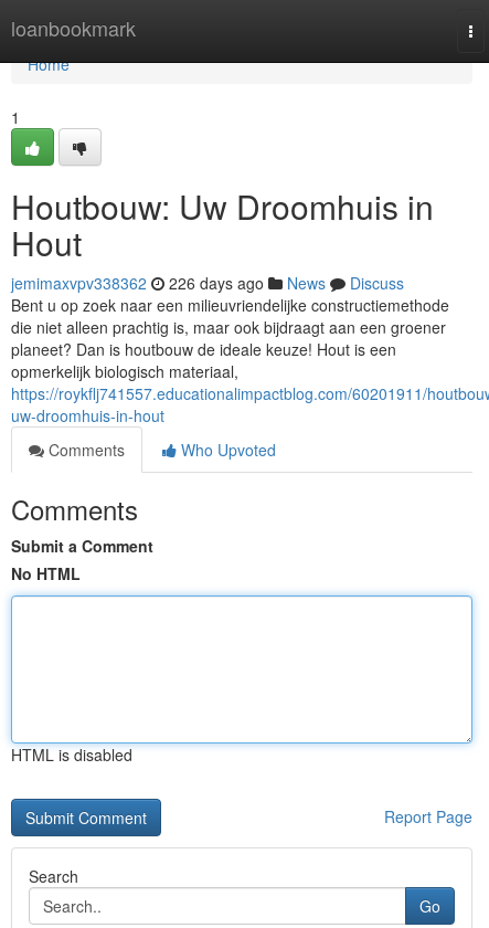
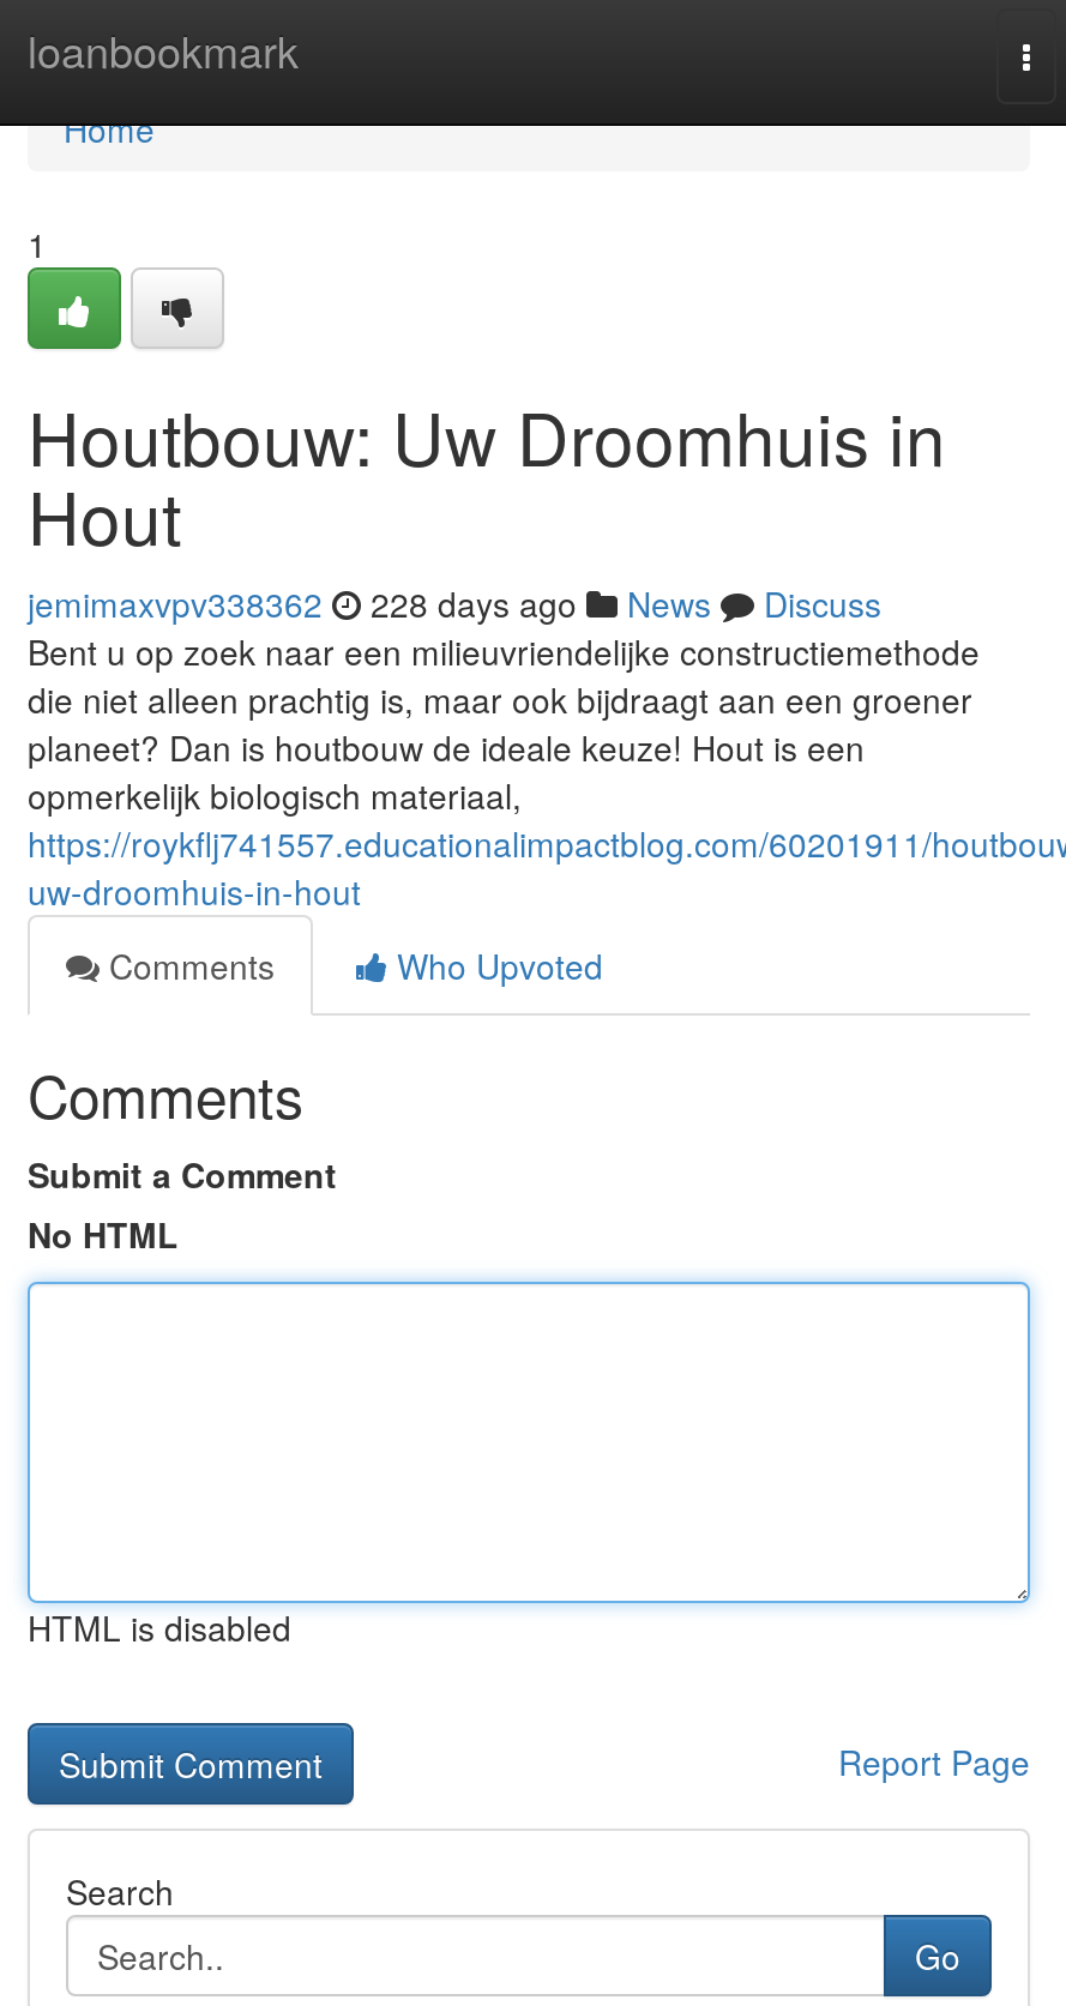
[11,272,404,294] jemimaxvpv338362 226 days ago News Discuss -> [28,579,881,627] jemimaxvpv338362 228 days ago News Discuss

